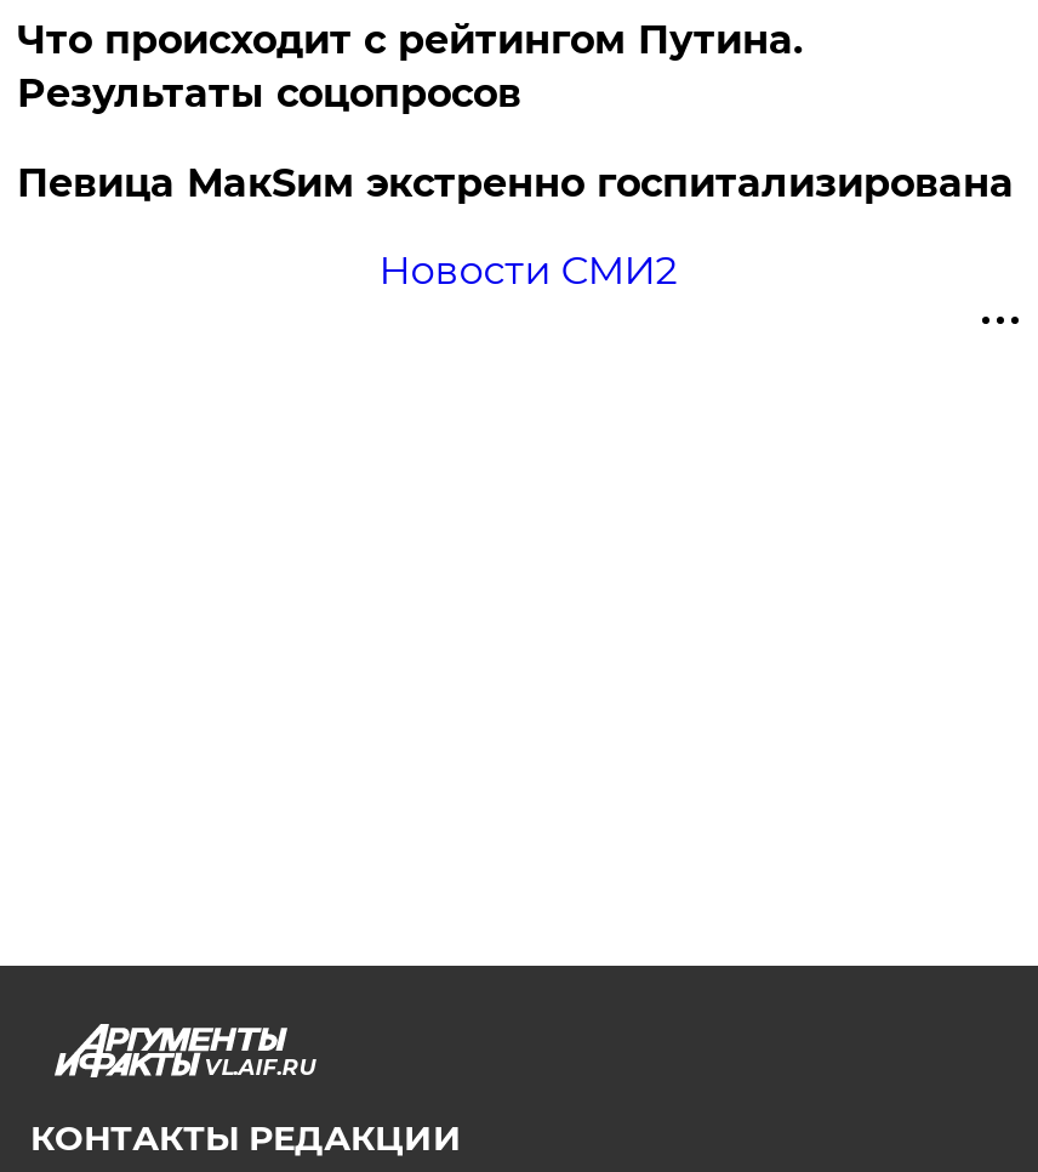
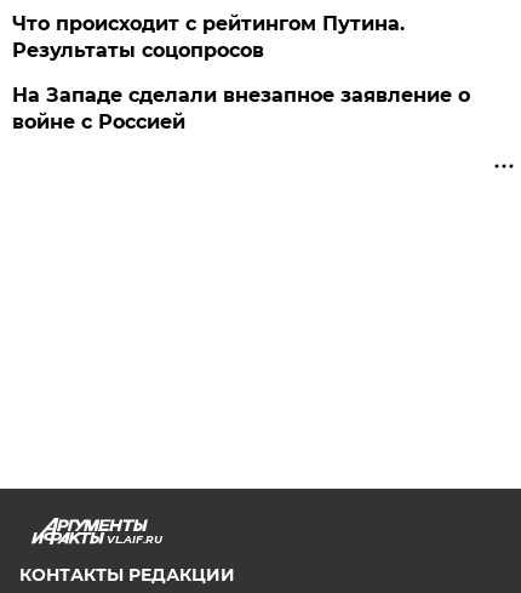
[17,160,1014,294] Певица МакSим экстренно госпитализирована | Новости СМИ2 -> [13,84,471,133] На Западе сделали внезапное заявление о | войне с Россией

